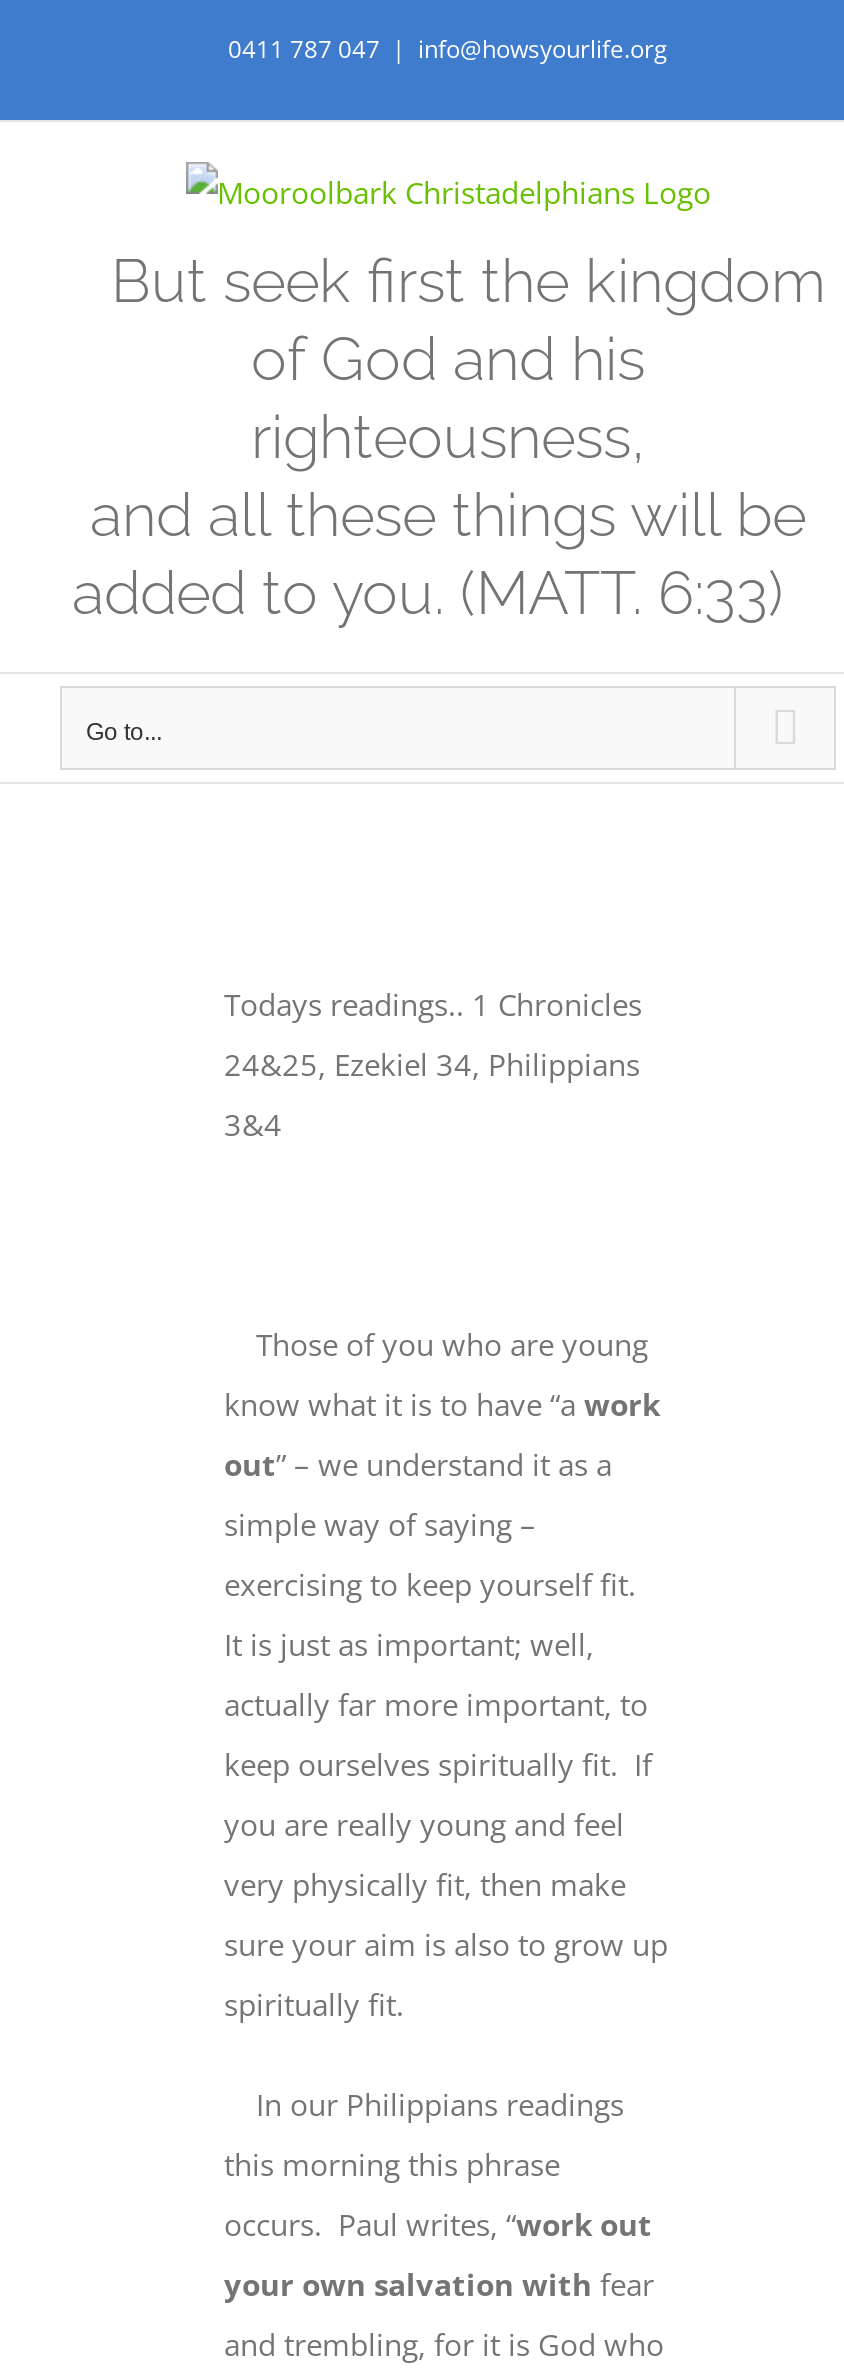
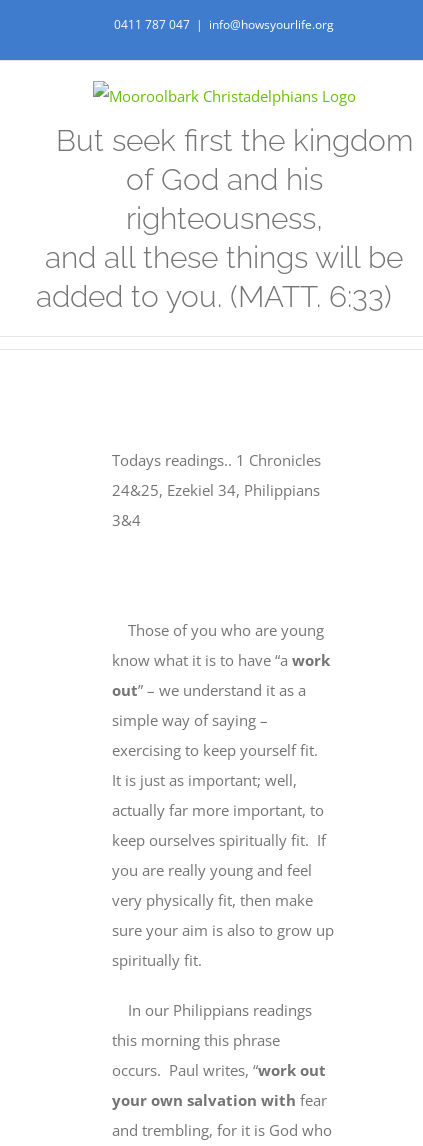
[86,719,162,747] Go to... -> none

